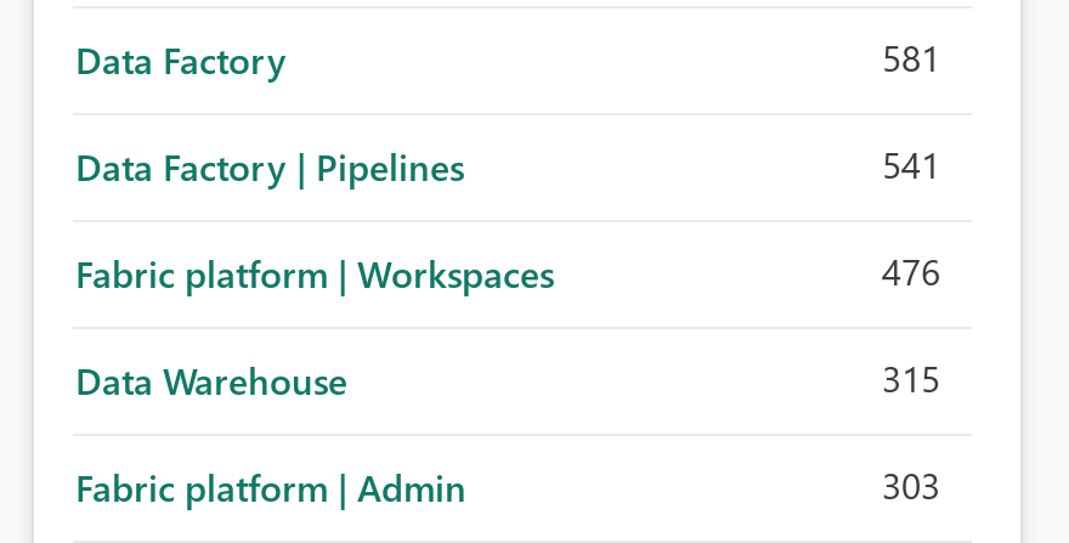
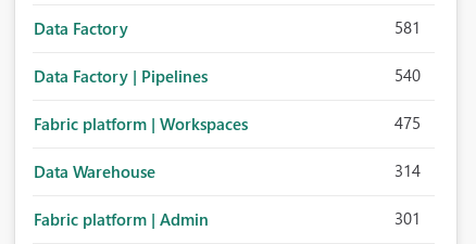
[882,140,940,188] 541 -> [394,64,421,86] 540
[882,247,940,295] 476 -> [394,112,421,133] 475
[882,353,940,402] 315 -> [394,159,421,181] 314
[882,460,940,509] 303 -> [394,207,421,229] 301

